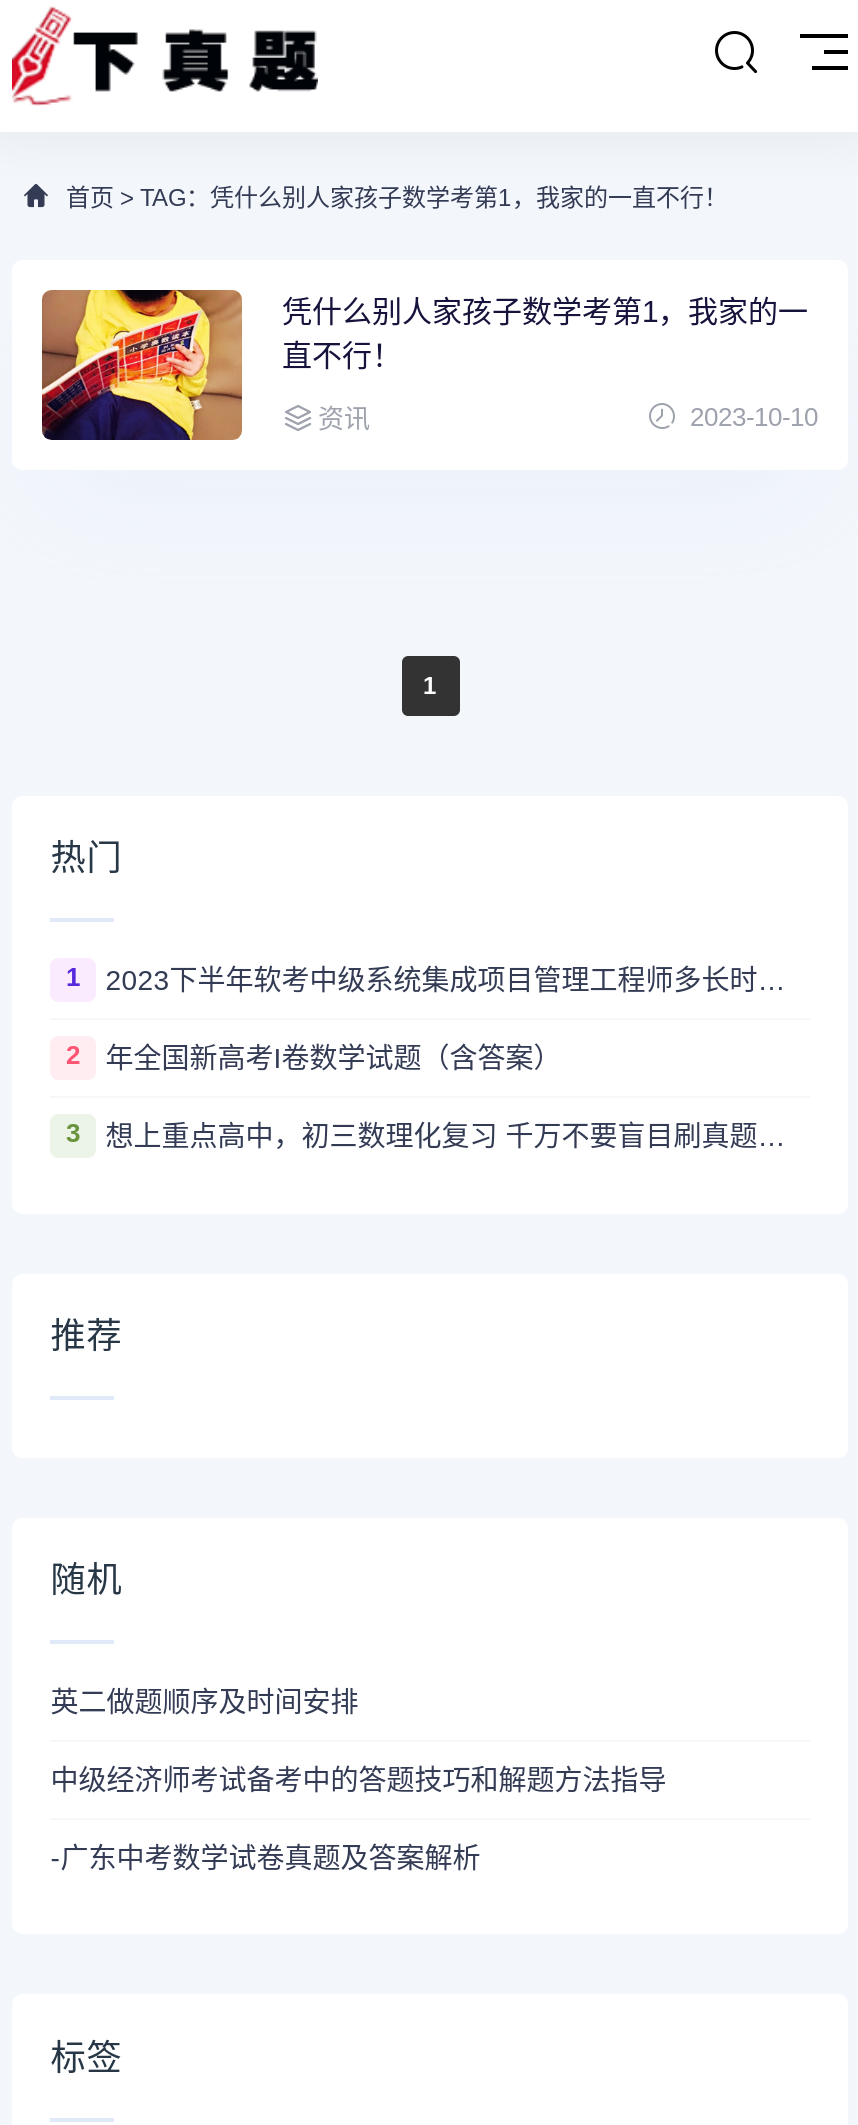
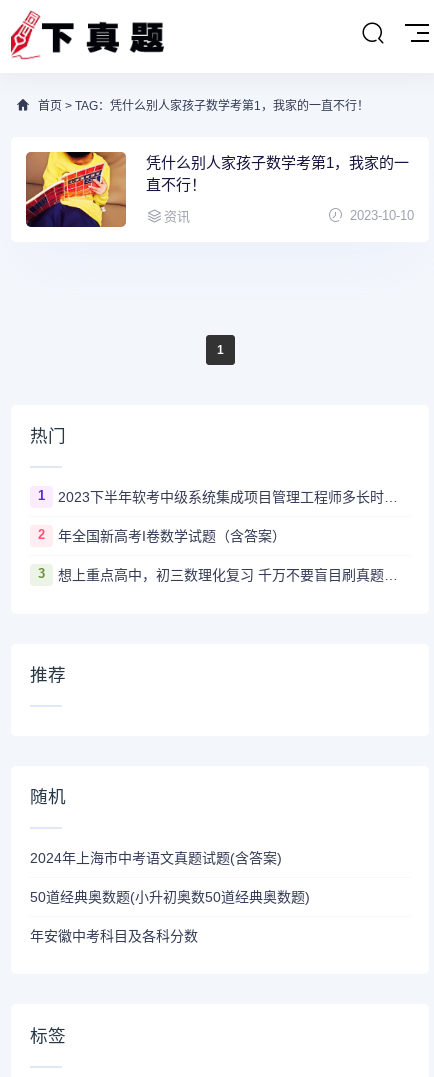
[50,1686,358,1718] 英二做题顺序及时间安排 -> [30,850,282,866] 2024年上海市中考语文真题试题(含答案)
[50,1764,666,1796] 中级经济师考试备考中的答题技巧和解题方法指导 -> [30,889,310,905] 50道经典奥数题(小升初奥数50道经典奥数题)
[50,1842,480,1874] -广东中考数学试卷真题及答案解析 -> [30,928,198,944] 年安徽中考科目及各科分数

